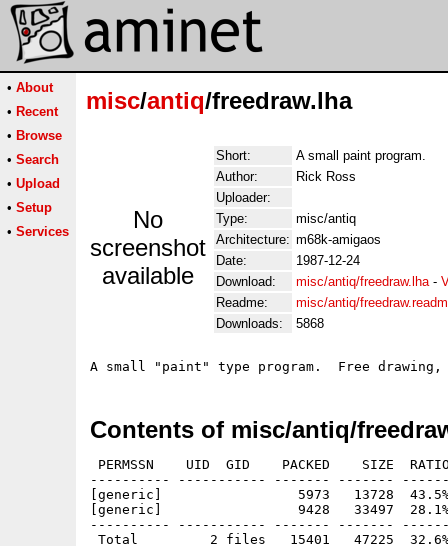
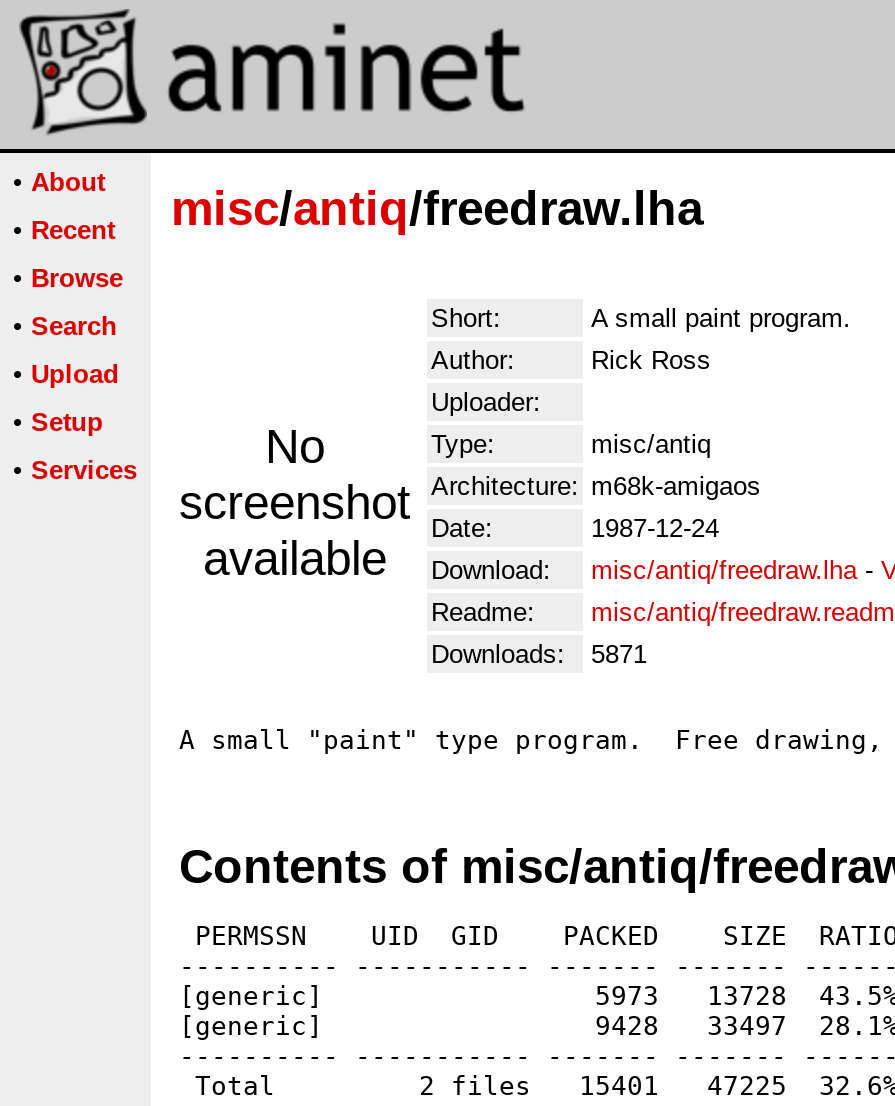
[216,316,324,331] Downloads: 5868 -> [431,639,647,669] Downloads: 5871

